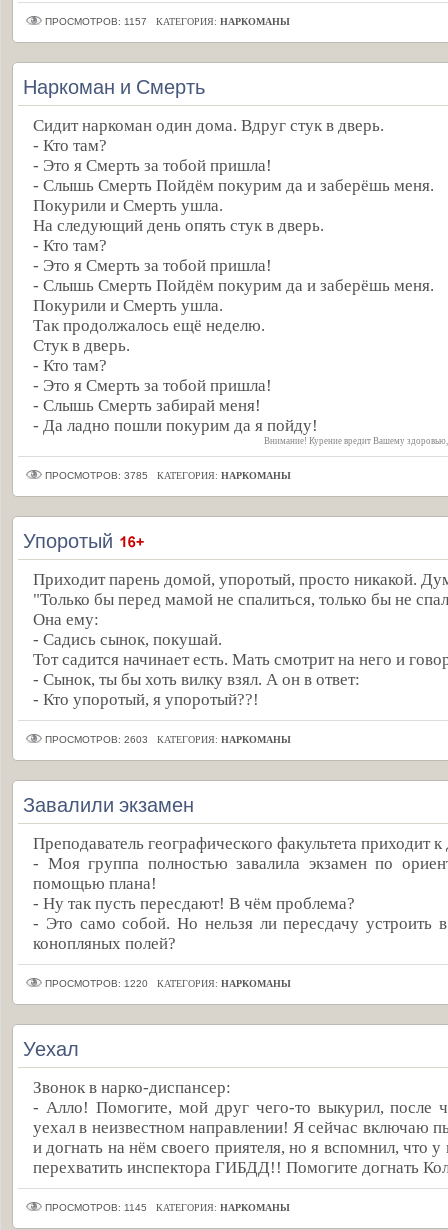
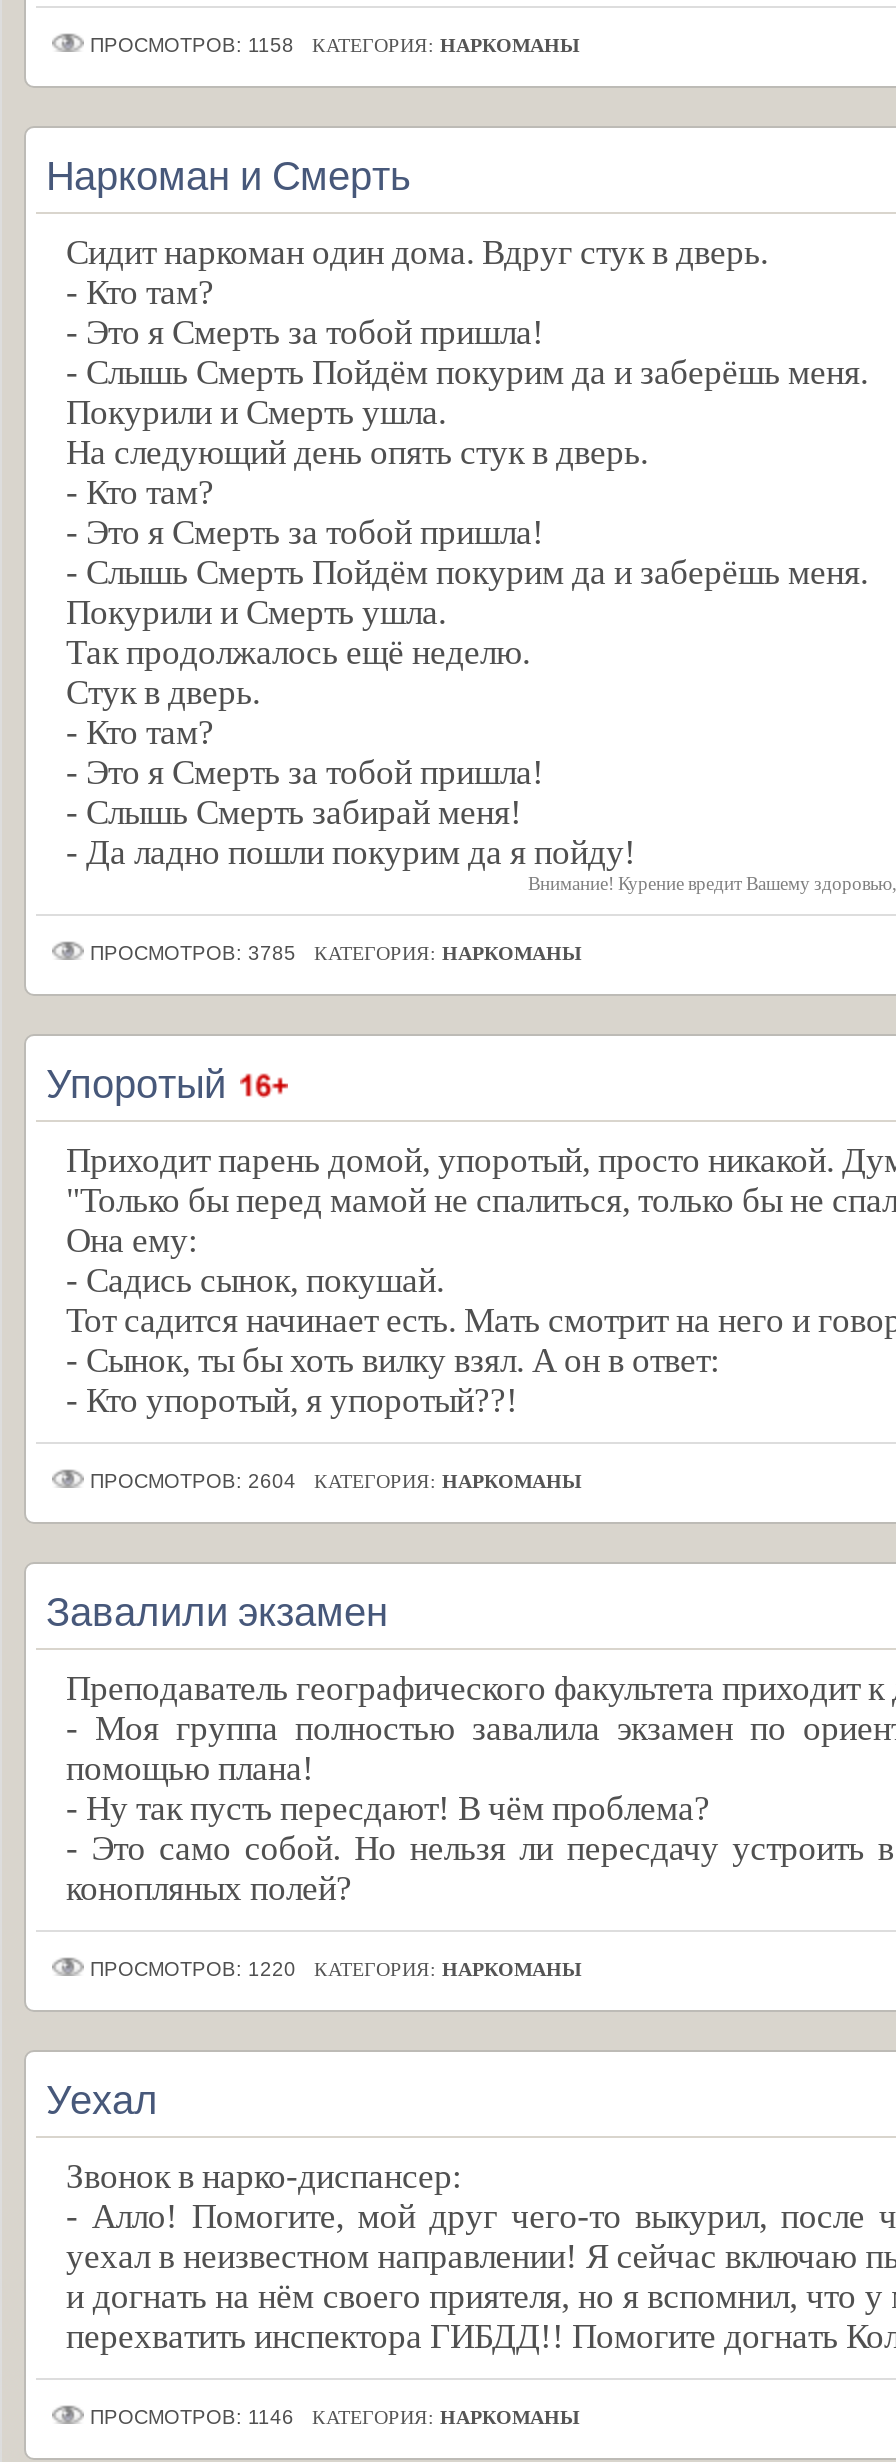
[45,16,290,27] ПРОСМОТРОВ: 1157 КАТЕГОРИЯ: НАРКОМАНЫ -> [90,34,580,56] ПРОСМОТРОВ: 1158 КАТЕГОРИЯ: НАРКОМАНЫ
[45,734,291,745] ПРОСМОТРОВ: 2603 КАТЕГОРИЯ: НАРКОМАНЫ -> [90,1470,582,1492] ПРОСМОТРОВ: 2604 КАТЕГОРИЯ: НАРКОМАНЫ
[45,1202,290,1213] ПРОСМОТРОВ: 1145 КАТЕГОРИЯ: НАРКОМАНЫ -> [90,2406,580,2428] ПРОСМОТРОВ: 1146 КАТЕГОРИЯ: НАРКОМАНЫ

